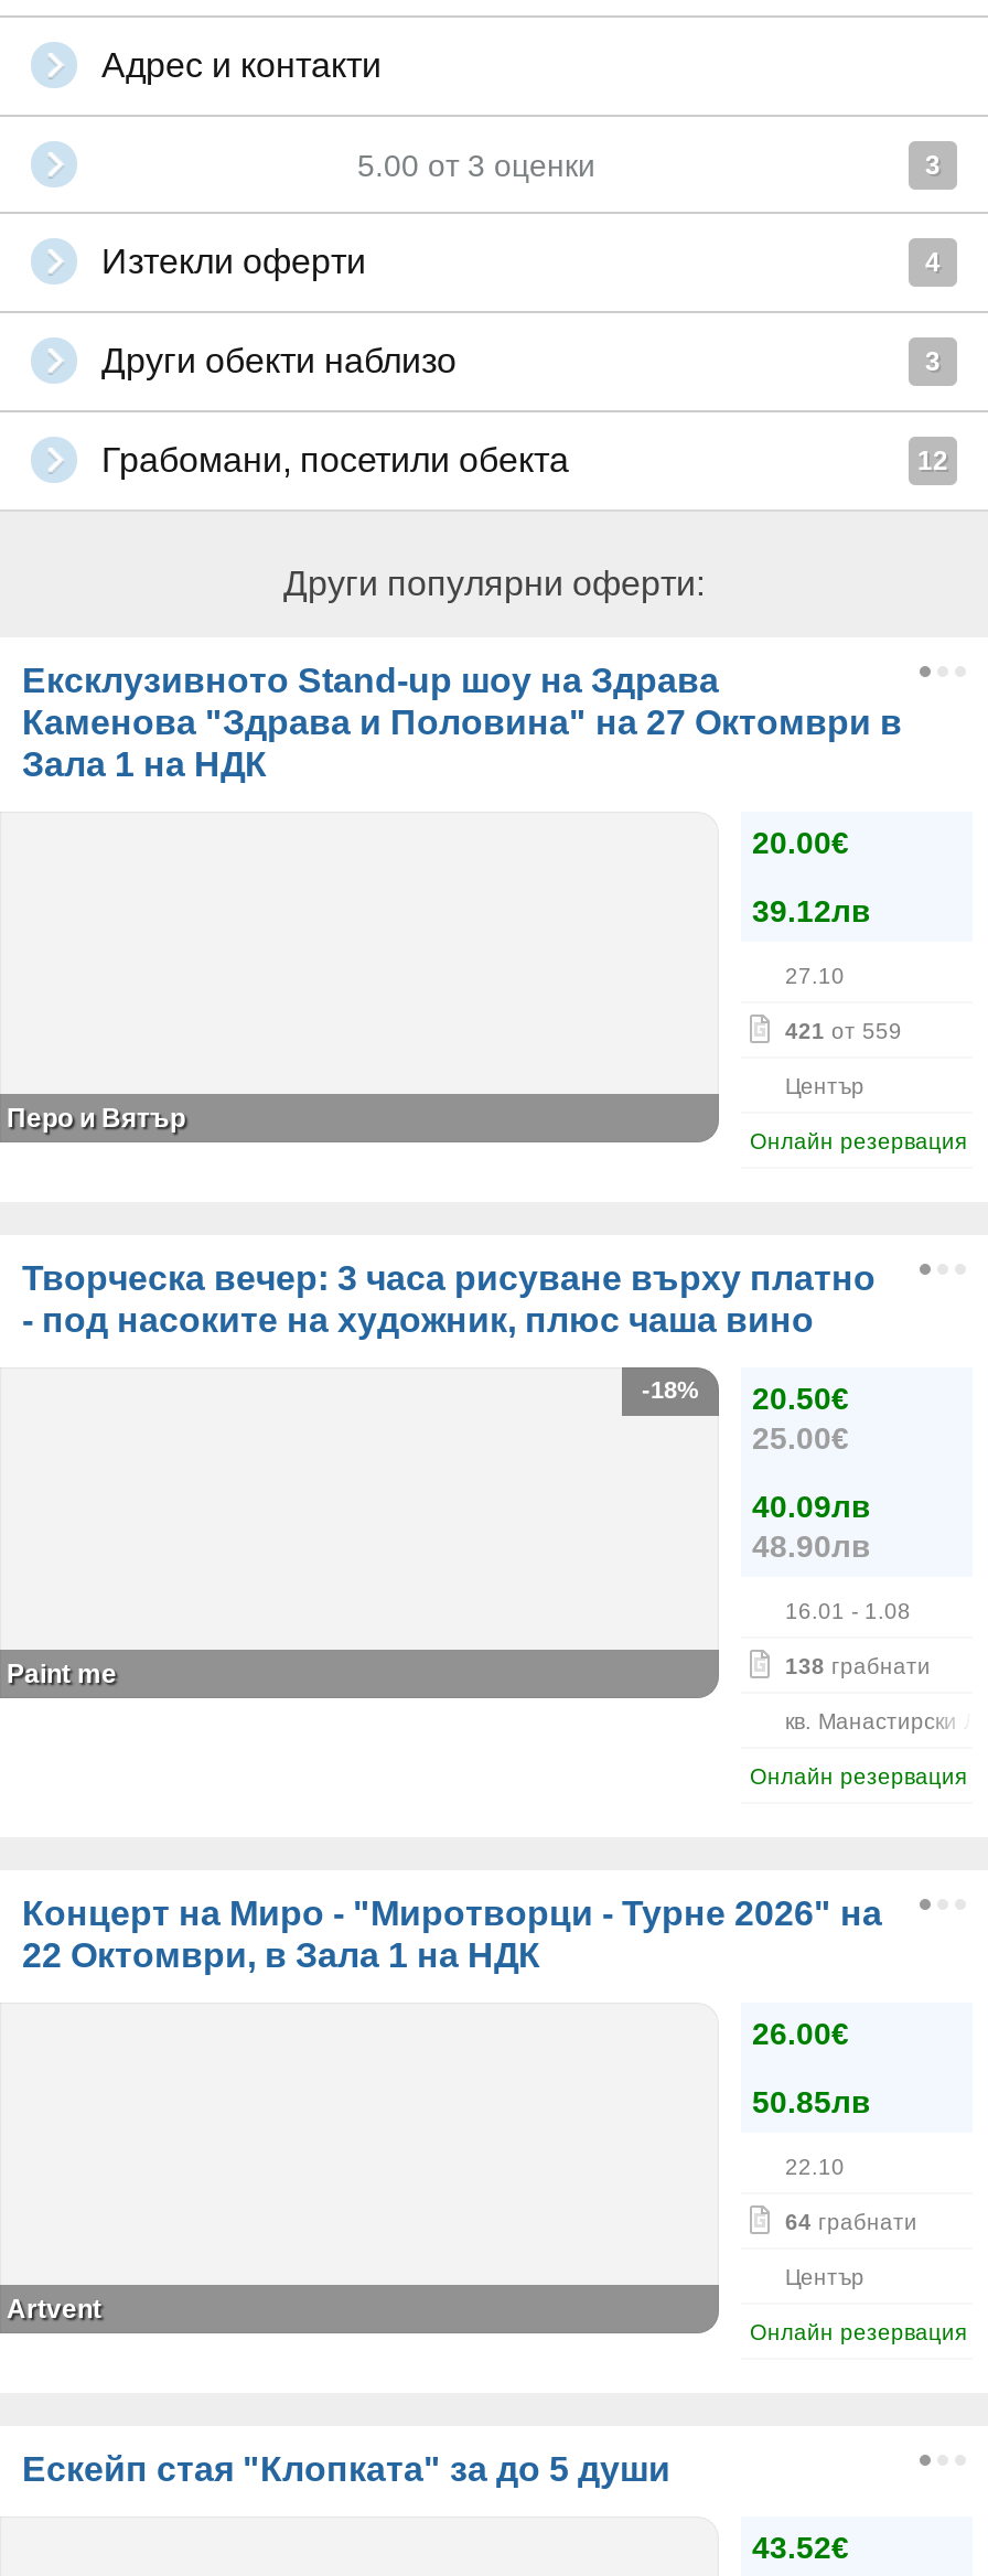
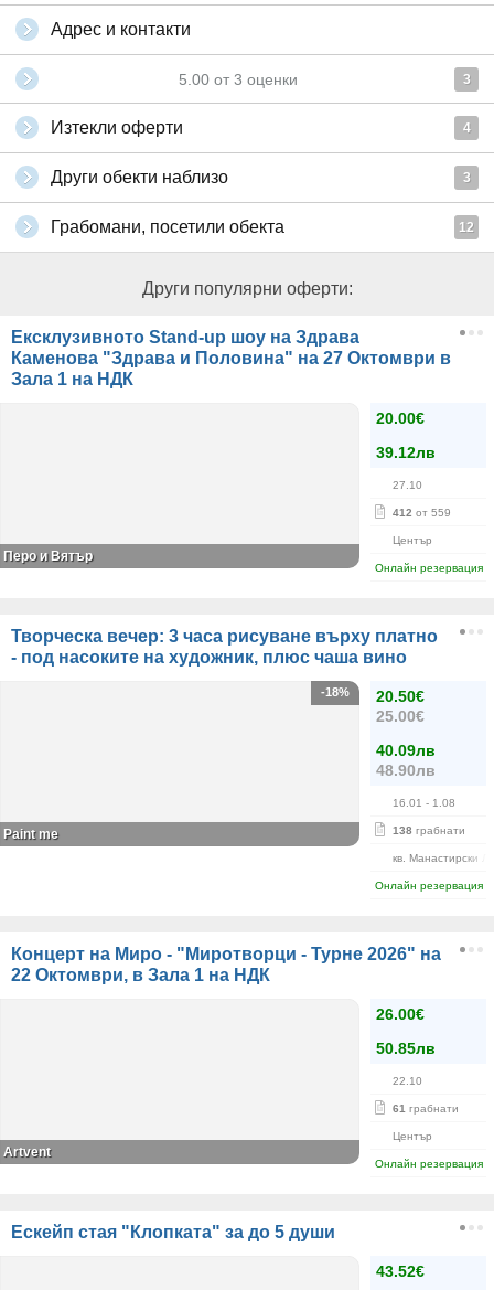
[785,1019,902,1043] 421 от 559 -> [393,507,451,519] 412 от 559
[785,2210,917,2234] 64 грабнати -> [393,1102,459,1115] 61 грабнати

